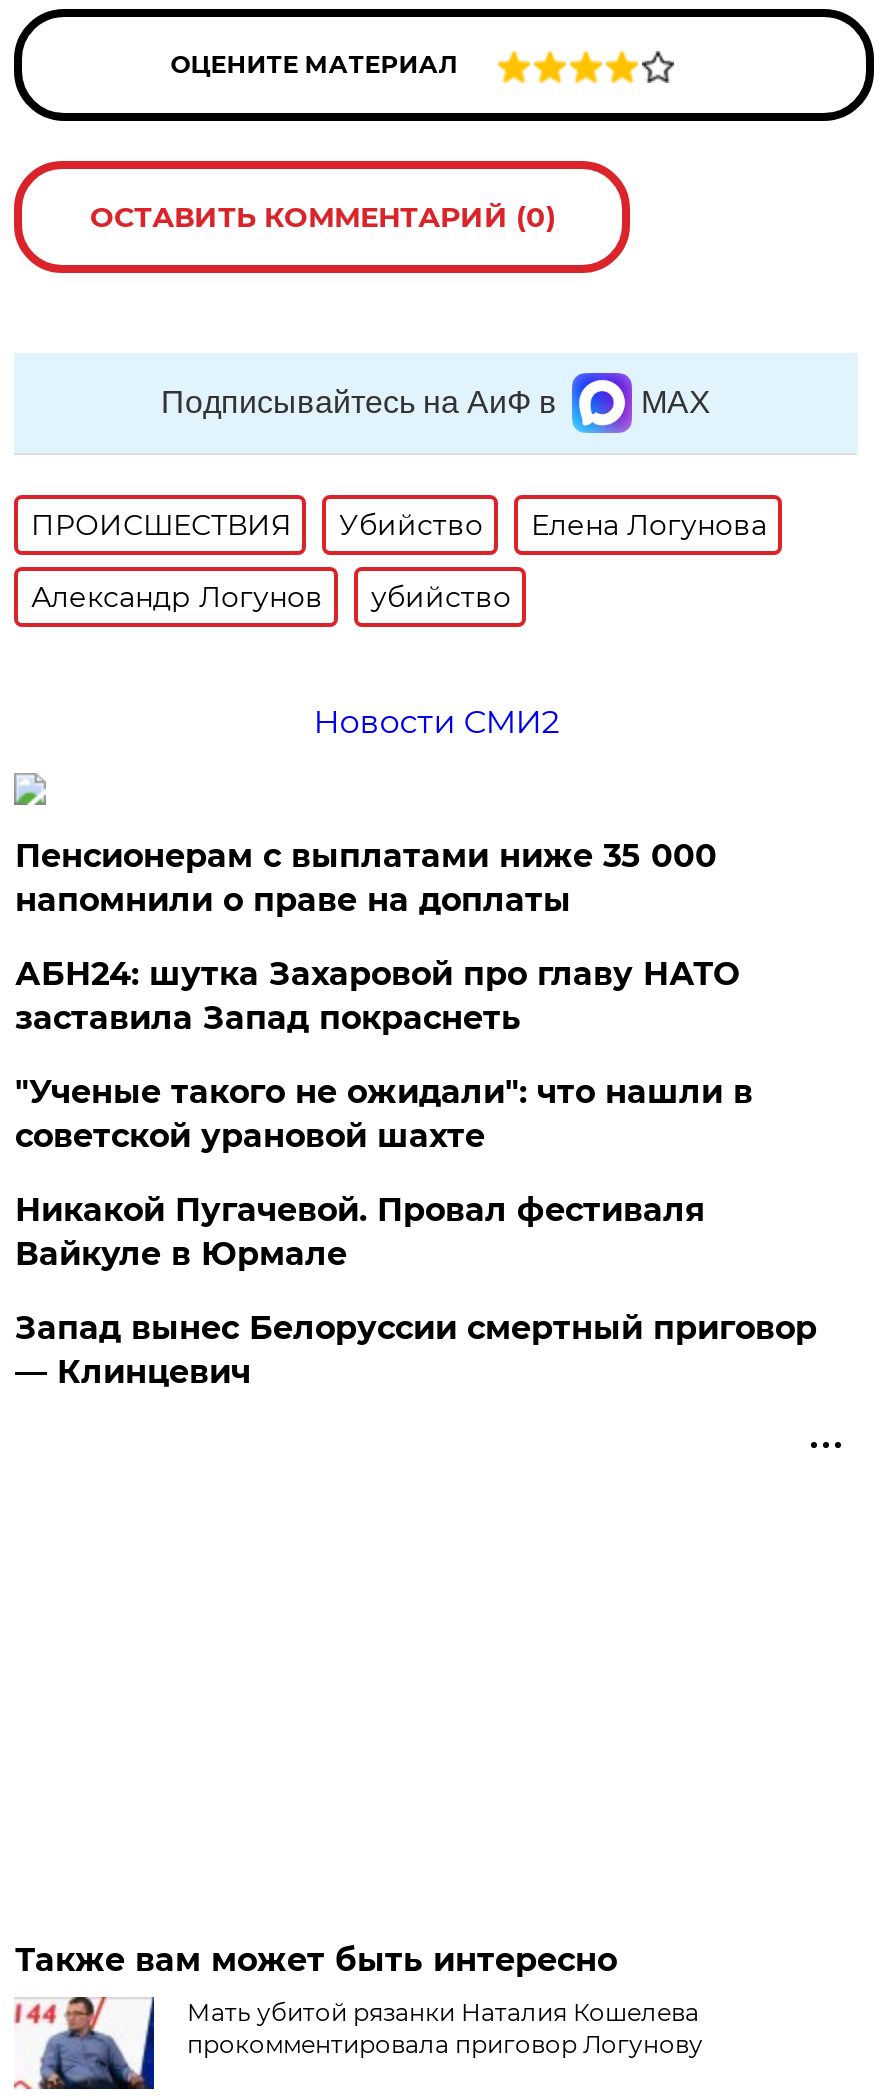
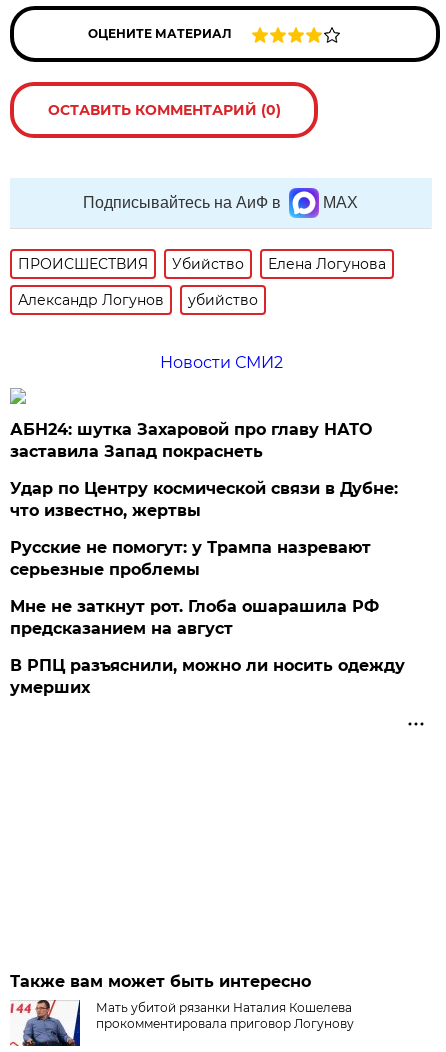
[15,837,717,919] Пенсионерам с выплатами ниже 35 000 | напомнили о праве на доплаты -> none
moved [15,955,739,1037] -> [10,420,372,461]: АБН24: шутка Захаровой про главу НАТО | заставила Запад покраснеть
[15,1073,817,1391] "Ученые такого не ожидали": что нашли в | советской урановой шахте | Никакой Пугачевой. Провал фестиваля | Вайкуле в Юрмале | Запад вынес Белоруссии смертный приговор | — Клинцевич -> [10,479,405,697] Удар по Центру космической связи в Дубне: | что известно, жертвы | Русские не помогут: у Трампа назревают | серьезные проблемы | Мне не заткнут рот. Глоба ошарашила РФ | предсказанием на август | В РПЦ разъяснили, можно ли носить одежду | умерших

